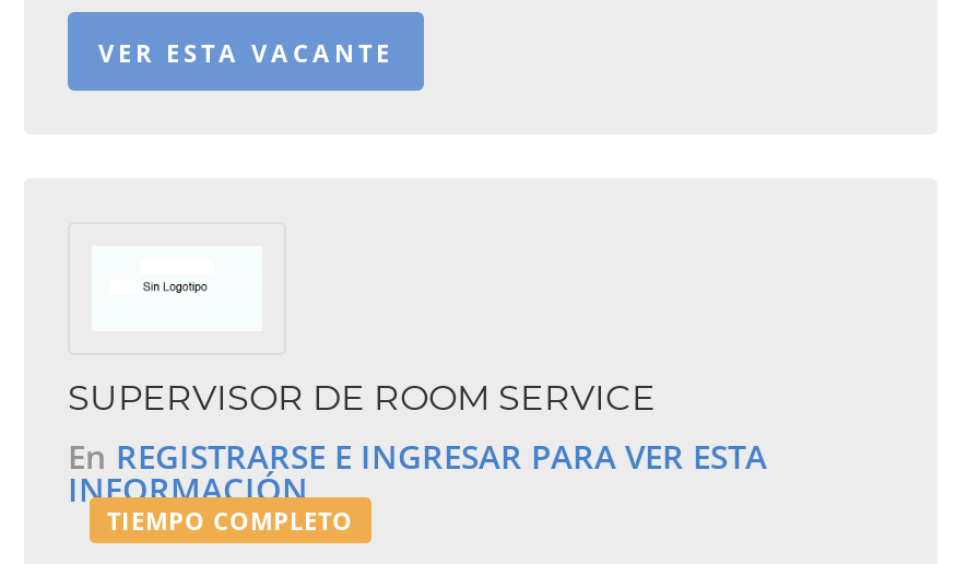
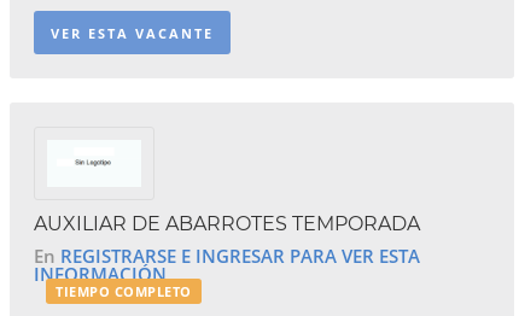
[68,377,656,419] SUPERVISOR DE ROOM SERVICE -> [34,212,420,235] AUXILIAR DE ABARROTES TEMPORADA

